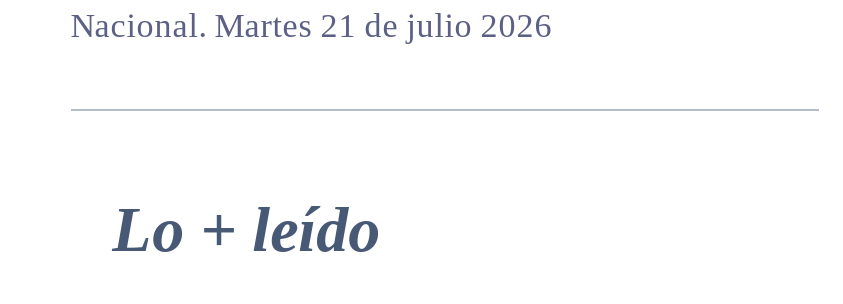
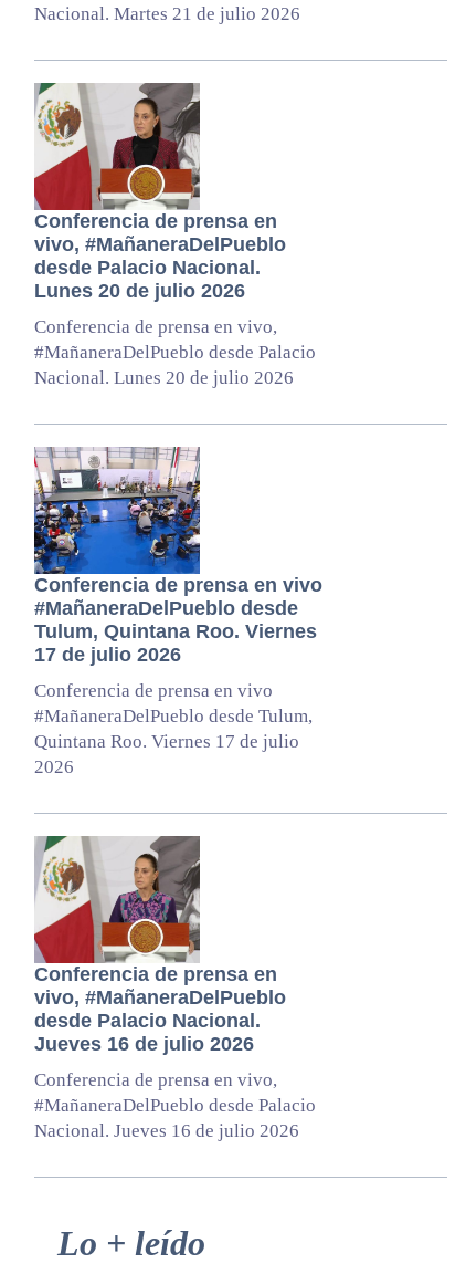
none -> [33,82,316,388] [image] | Conferencia de prensa en | vivo, #MañaneraDelPueblo | desde Palacio Nacional. | Lunes 20 de julio 2026 | Conferencia de prensa en vivo, | #MañaneraDelPueblo desde Palacio | Nacional. Lunes 20 de julio 2026
none -> [33,446,322,778] [image] | Conferencia de prensa en vivo | #MañaneraDelPueblo desde | Tulum, Quintana Roo. Viernes | 17 de julio 2026 | Conferencia de prensa en vivo | #MañaneraDelPueblo desde Tulum, | Quintana Roo. Viernes 17 de julio | 2026
none -> [33,835,316,1141] [image] | Conferencia de prensa en | vivo, #MañaneraDelPueblo | desde Palacio Nacional. | Jueves 16 de julio 2026 | Conferencia de prensa en vivo, | #MañaneraDelPueblo desde Palacio | Nacional. Jueves 16 de julio 2026

